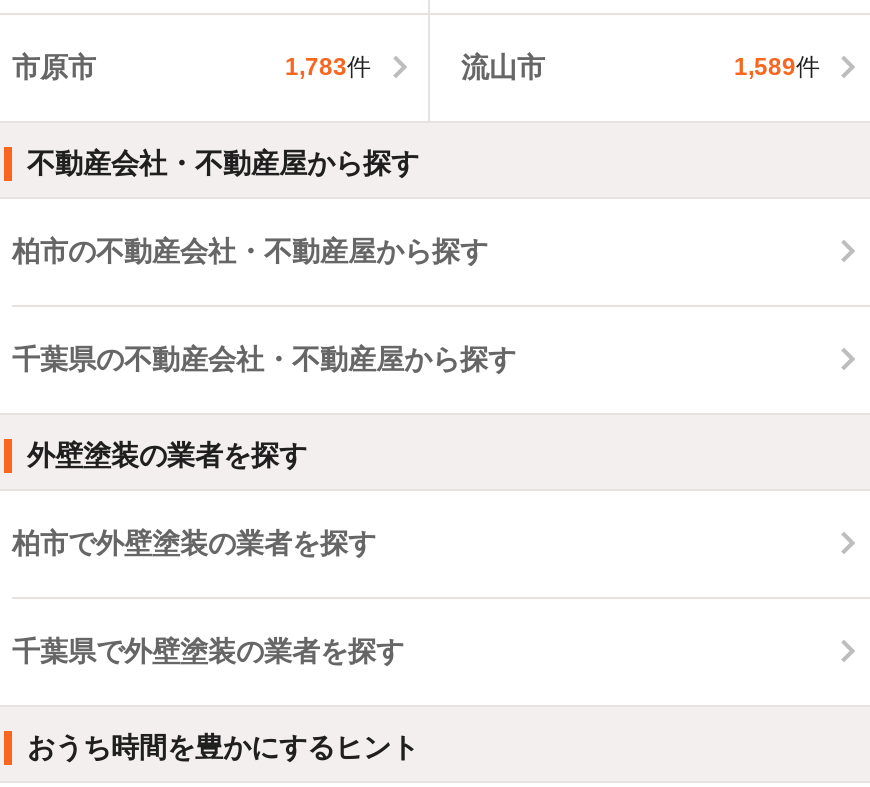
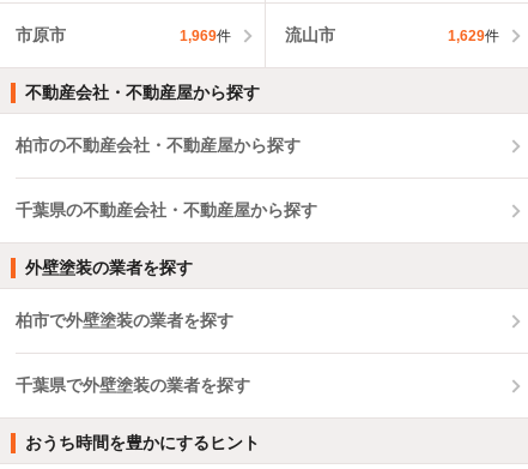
[285,54,371,82] 1,783件 -> [179,27,230,44] 1,969件
[734,54,820,82] 1,589件 -> [448,27,499,44] 1,629件

